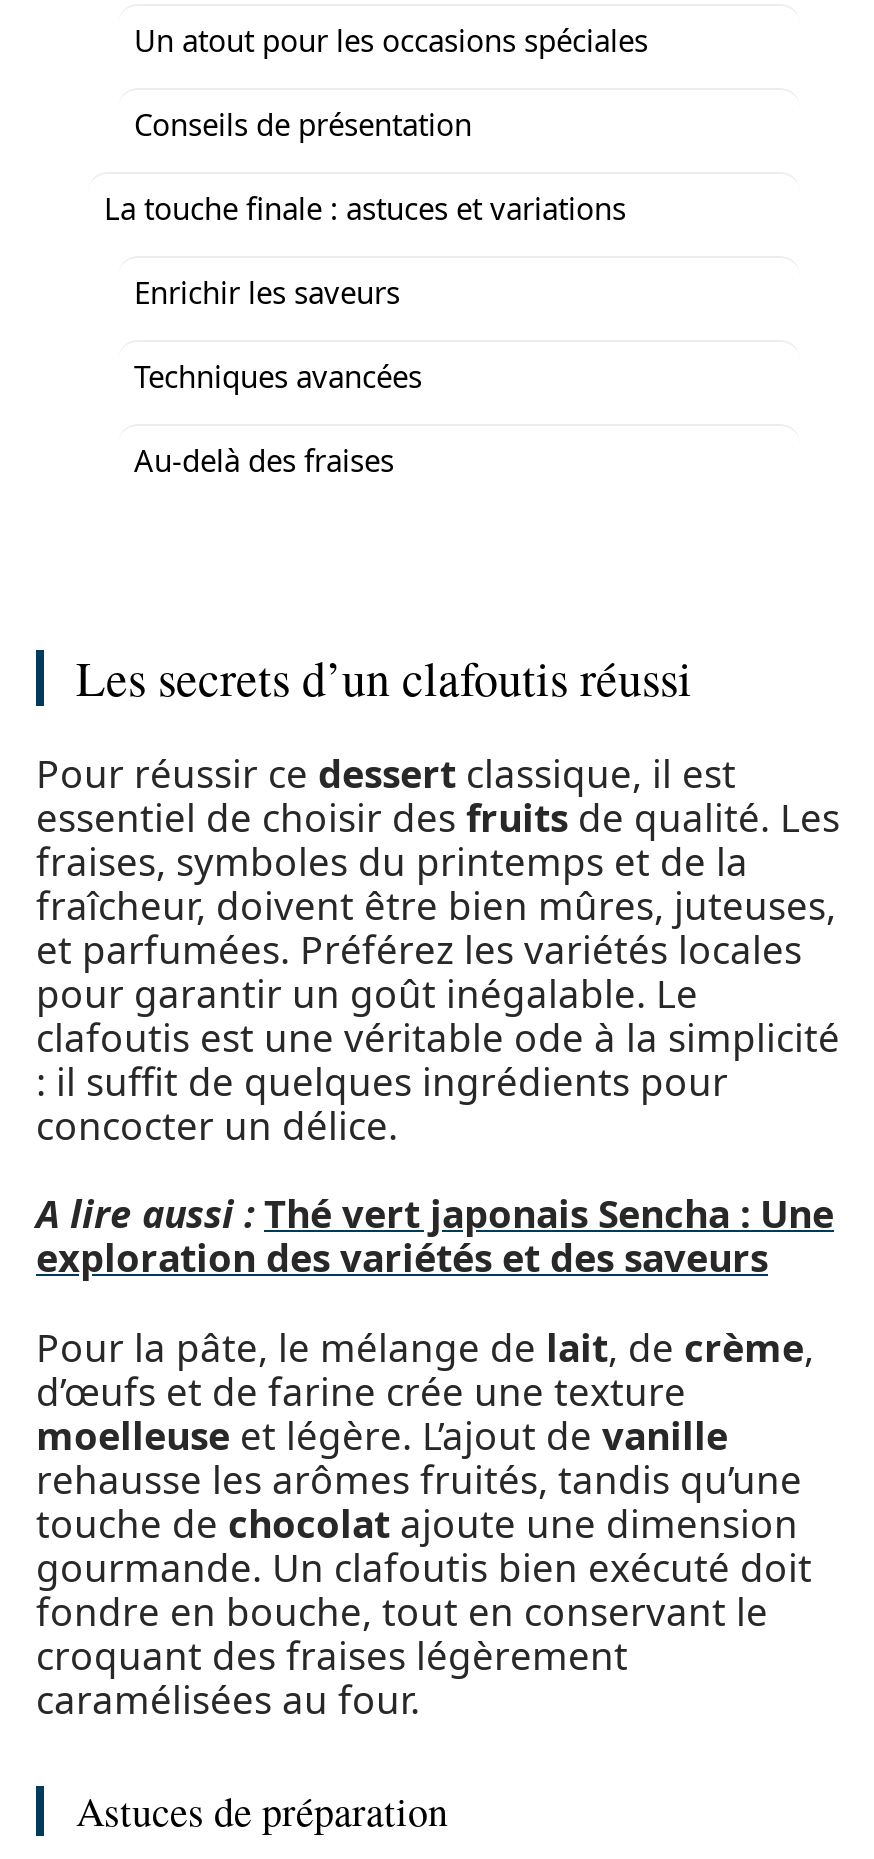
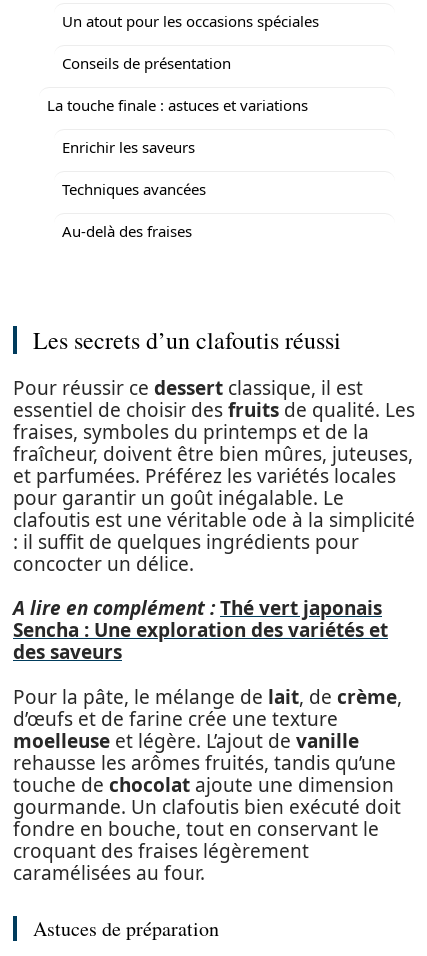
[36,1188,834,1284] A lire aussi : Thé vert japonais Sencha : Une | exploration des variétés et des saveurs -> [13,595,388,665] A lire en complément : Thé vert japonais | Sencha : Une exploration des variétés et | des saveurs

